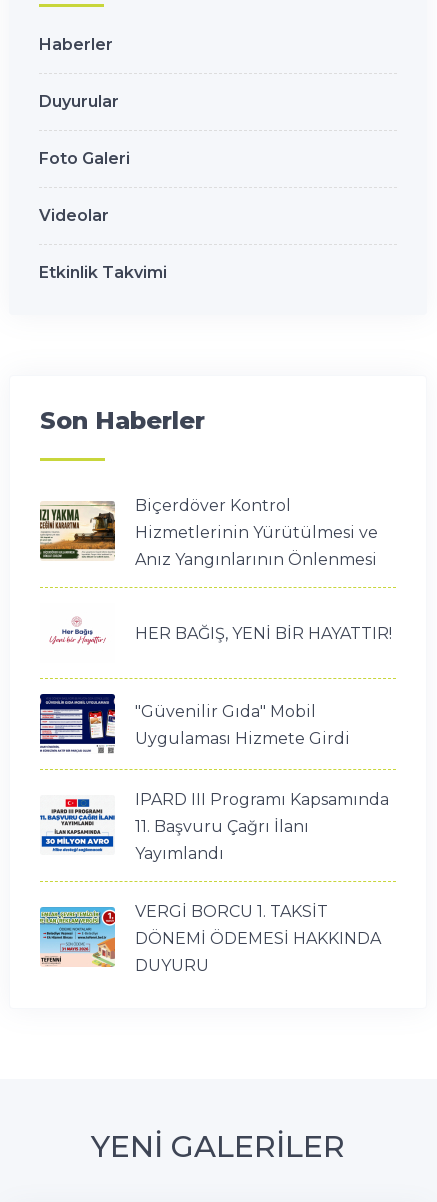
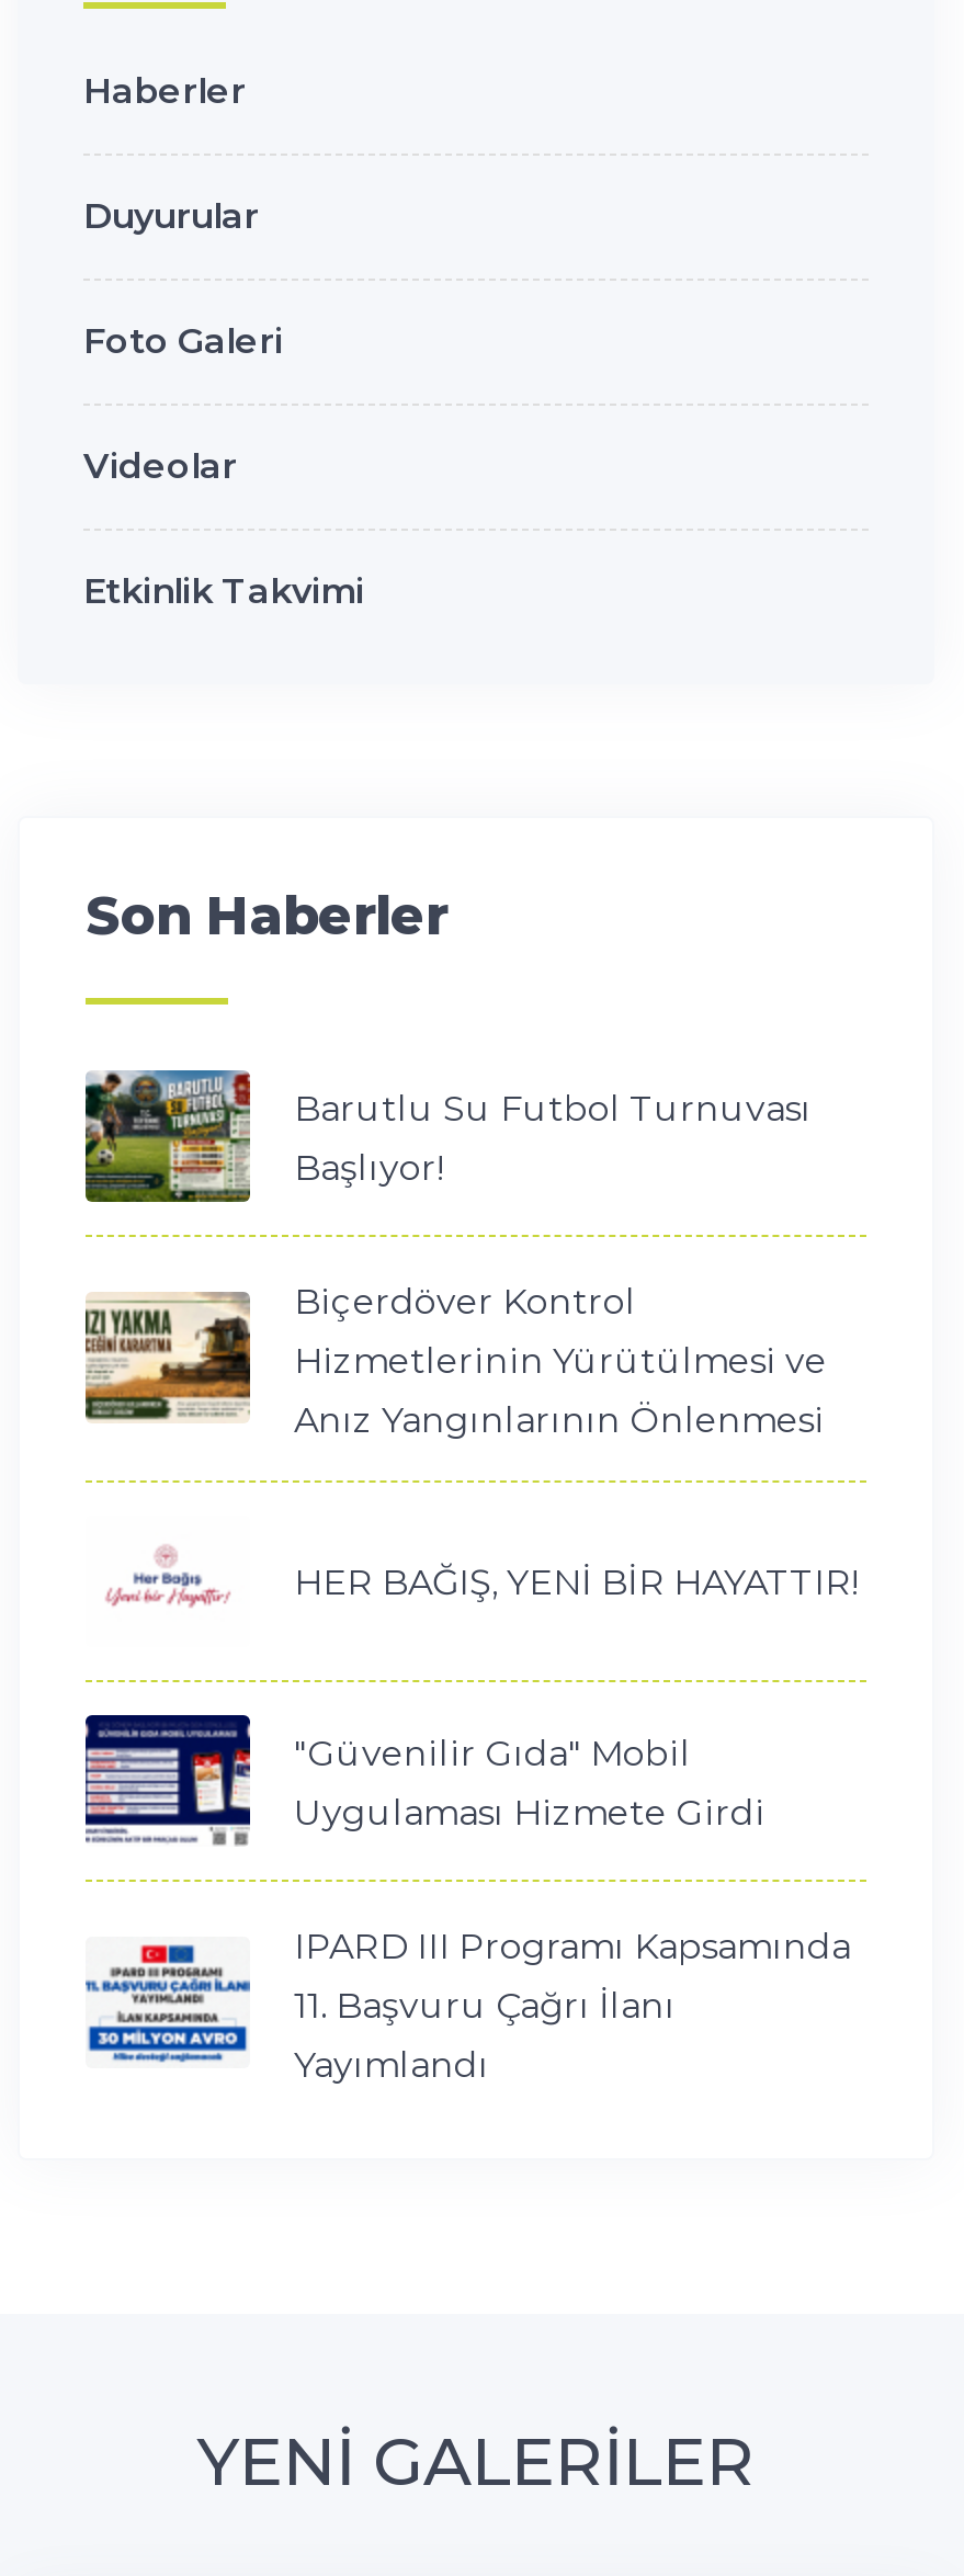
none -> [83,1068,812,1204] [image] | Barutlu Su Futbol Turnuvası | Başlıyor!
moved [38,496,392,863] -> [81,1280,858,2085]: [image] | Biçerdöver Kontrol | Hizmetlerinin Yürütülmesi ve | ... | IPARD III Programı Kapsamında | Yayımlandı
[39,902,381,975] [image] | VERGİ BORCU 1. TAKSİT | DÖNEMİ ÖDEMESİ HAKKINDA | DUYURU -> none

